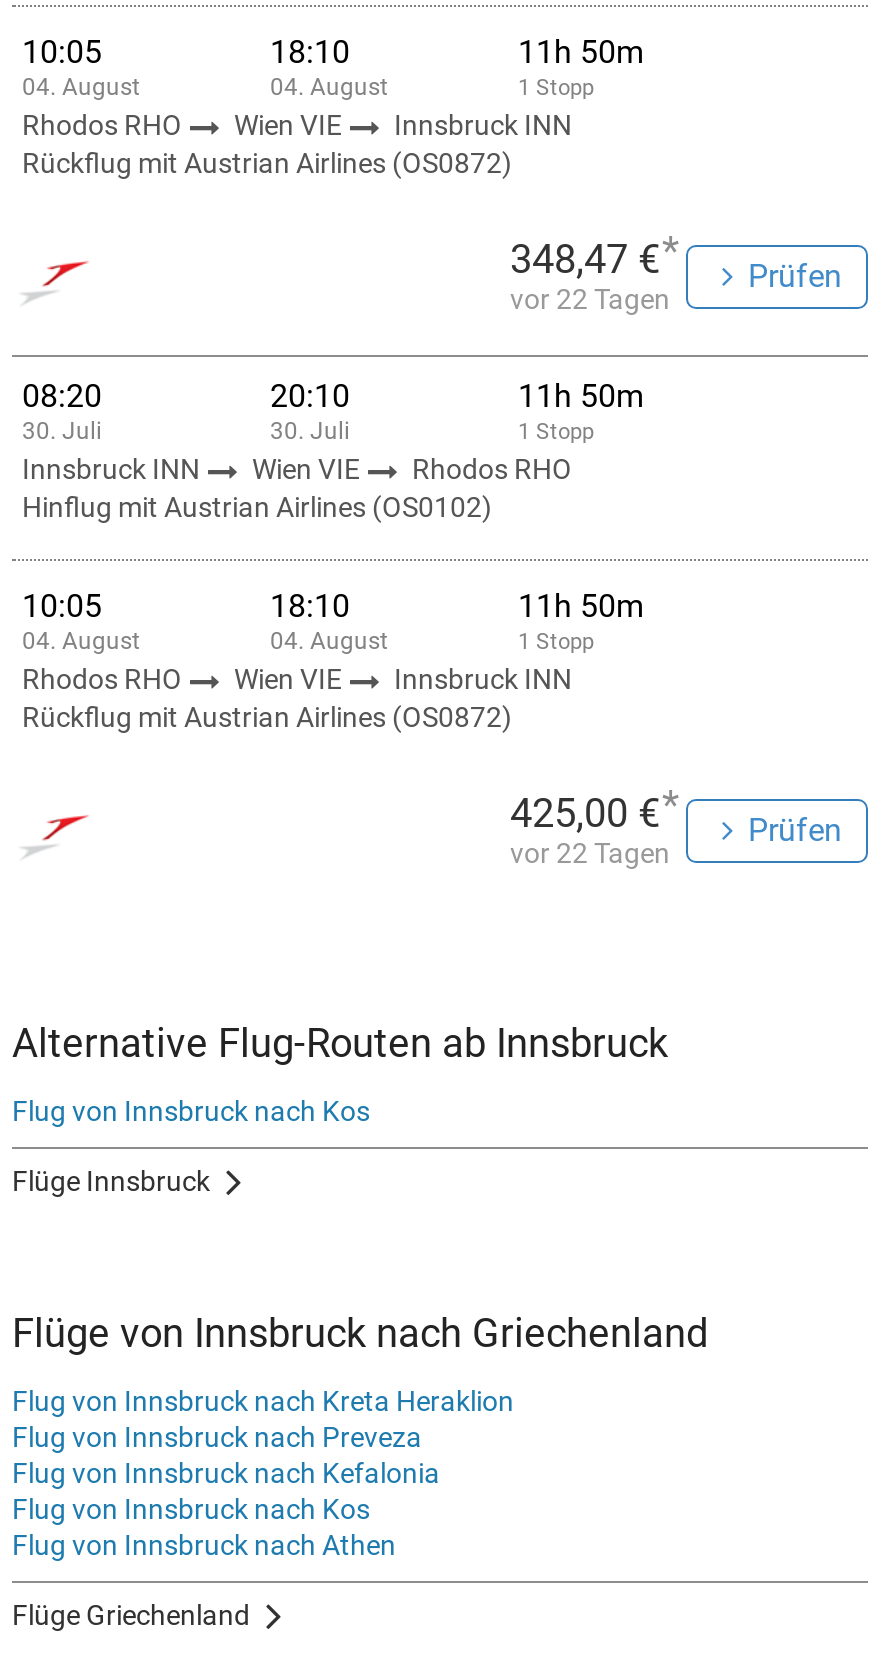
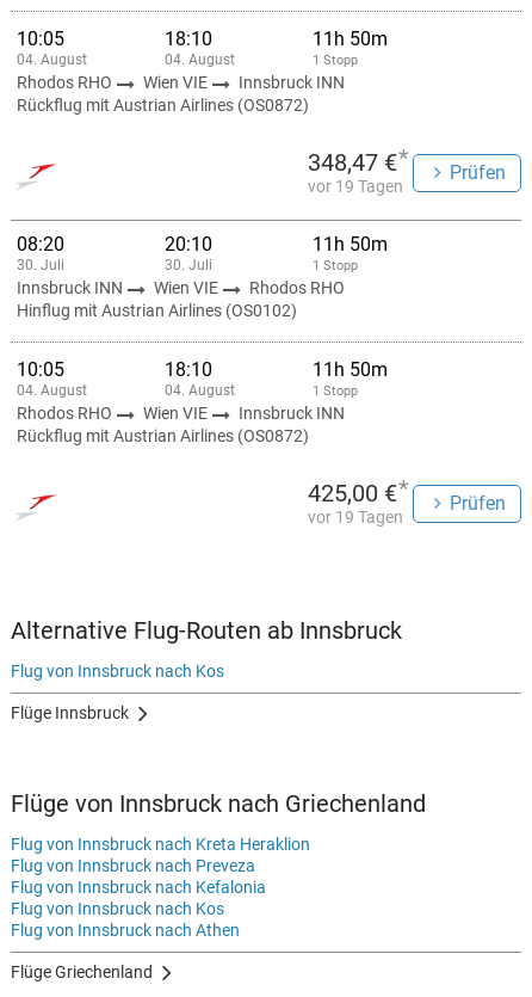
[510,283,670,315] vor 22 Tagen -> [308,177,403,196] vor 19 Tagen
[510,837,670,869] vor 22 Tagen -> [308,507,403,527] vor 19 Tagen

